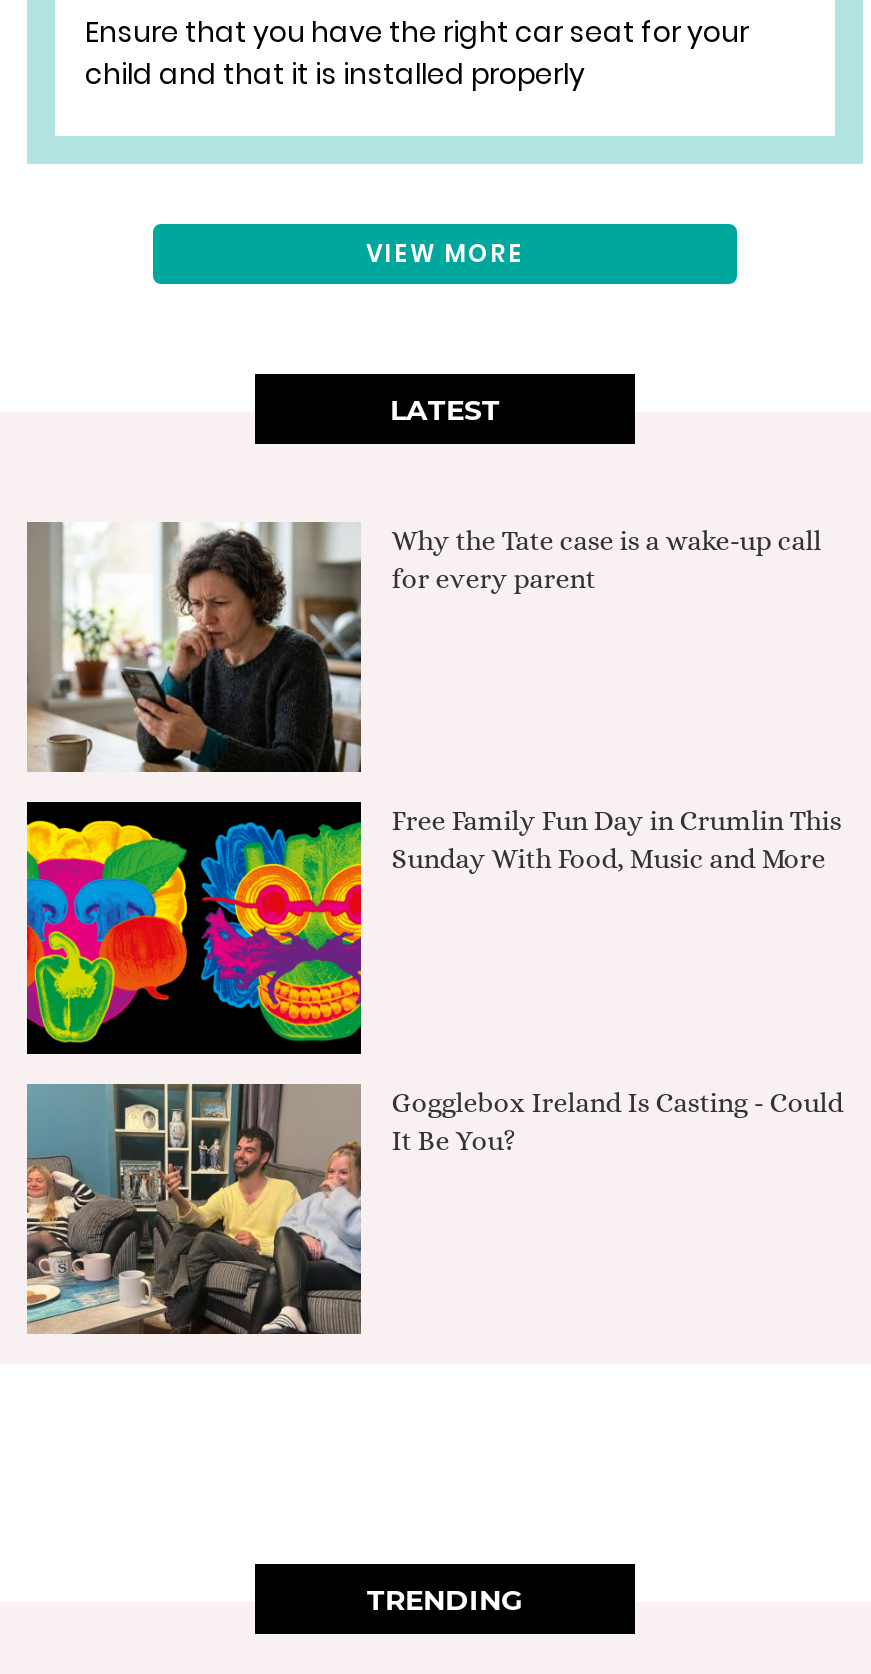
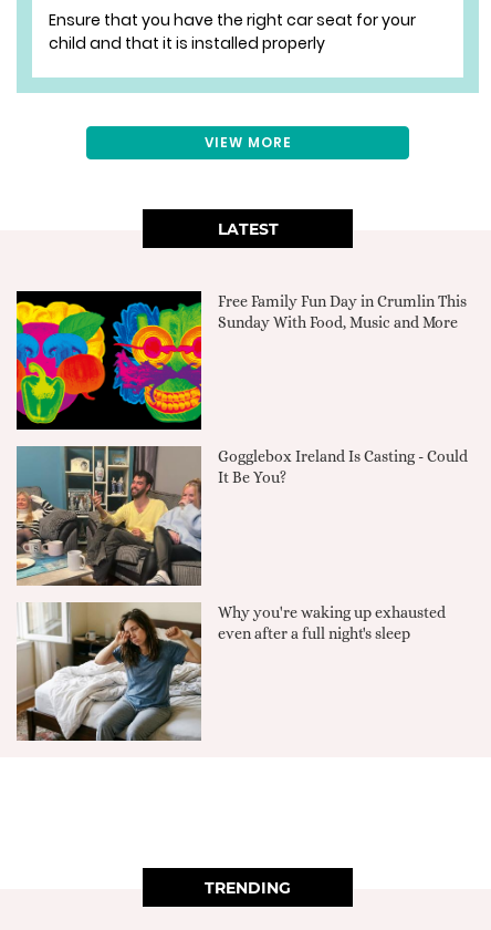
[25,522,821,774] [image] | Why the Tate case is a wake-up call | for every parent -> none
moved [25,805,843,1156] -> [15,292,468,486]: [image] | Free Family Fun Day in Crumlin This | Sunday With Food, Music and More | Gogglebox Ireland Is Casting - Could | It Be You?
moved [23,1080,365,1338] -> [14,445,203,588]: [image]
none -> [15,602,446,742] [image] | Why you're waking up exhausted | even after a full night's sleep

